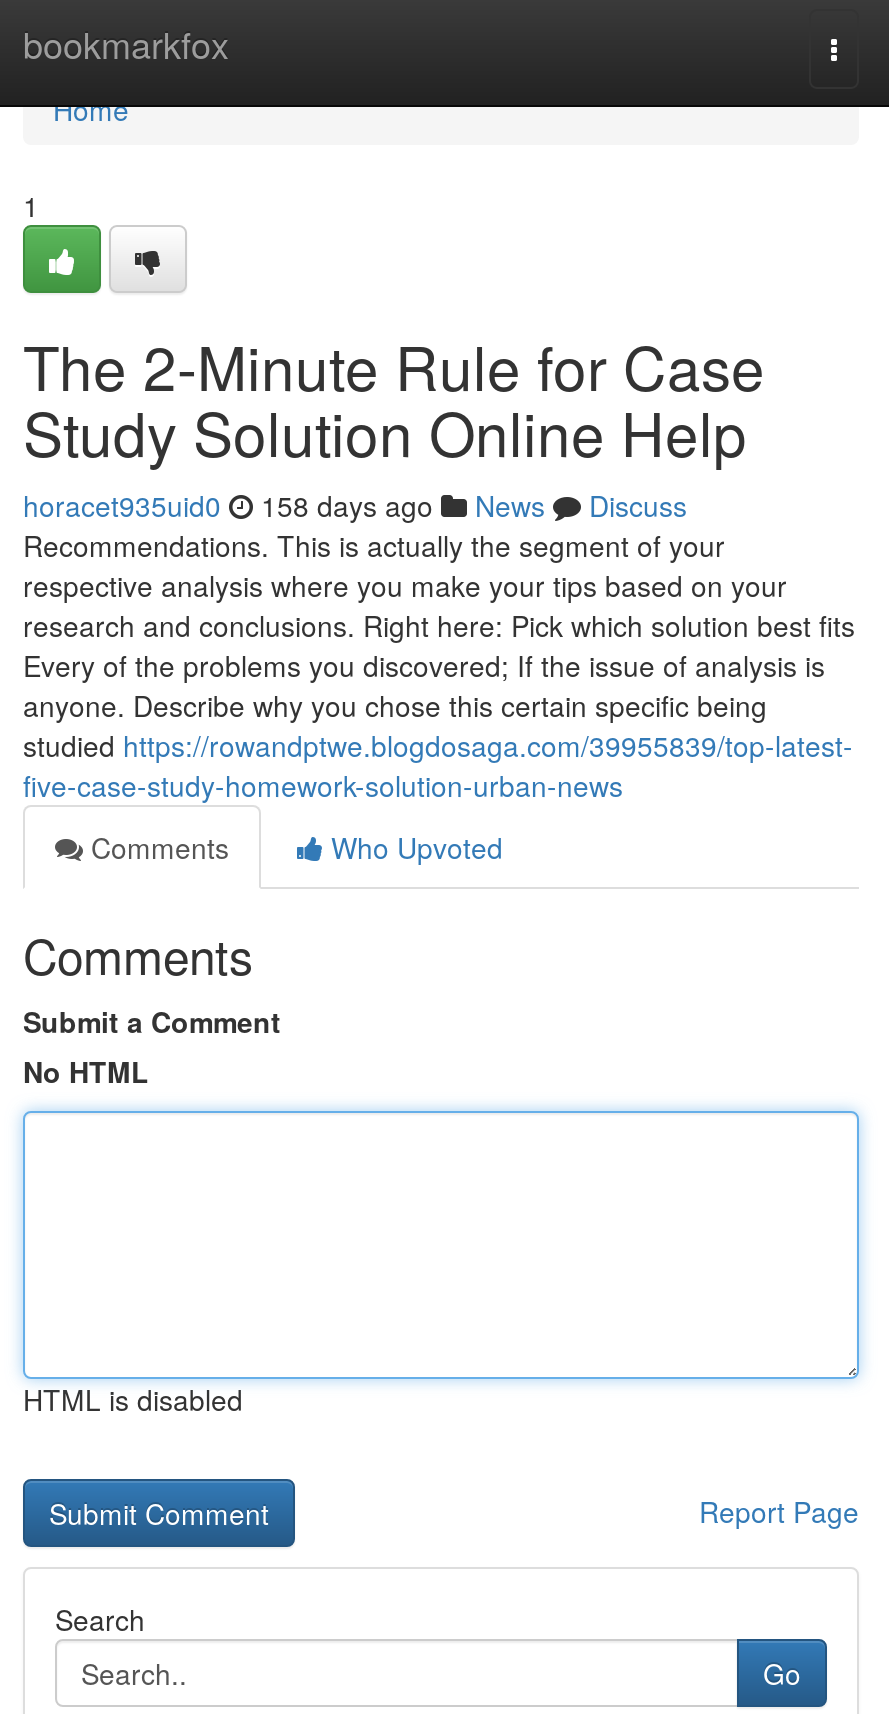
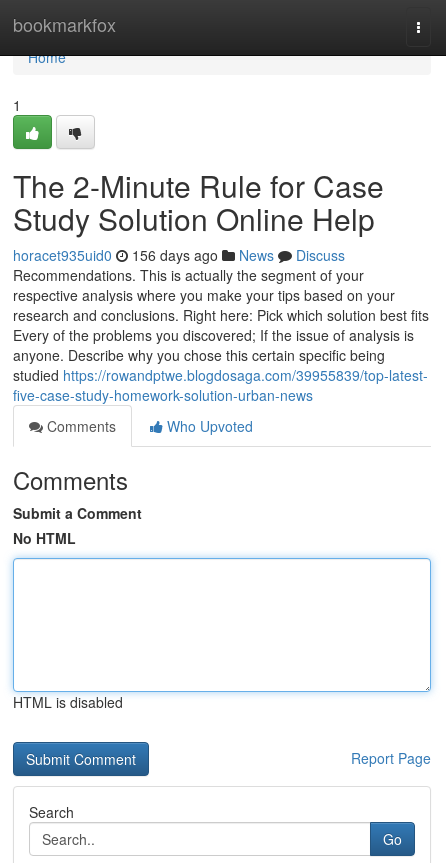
[23,485,687,525] horacet935uid0 158 days ago News Discuss -> [13,245,345,265] horacet935uid0 156 days ago News Discuss

